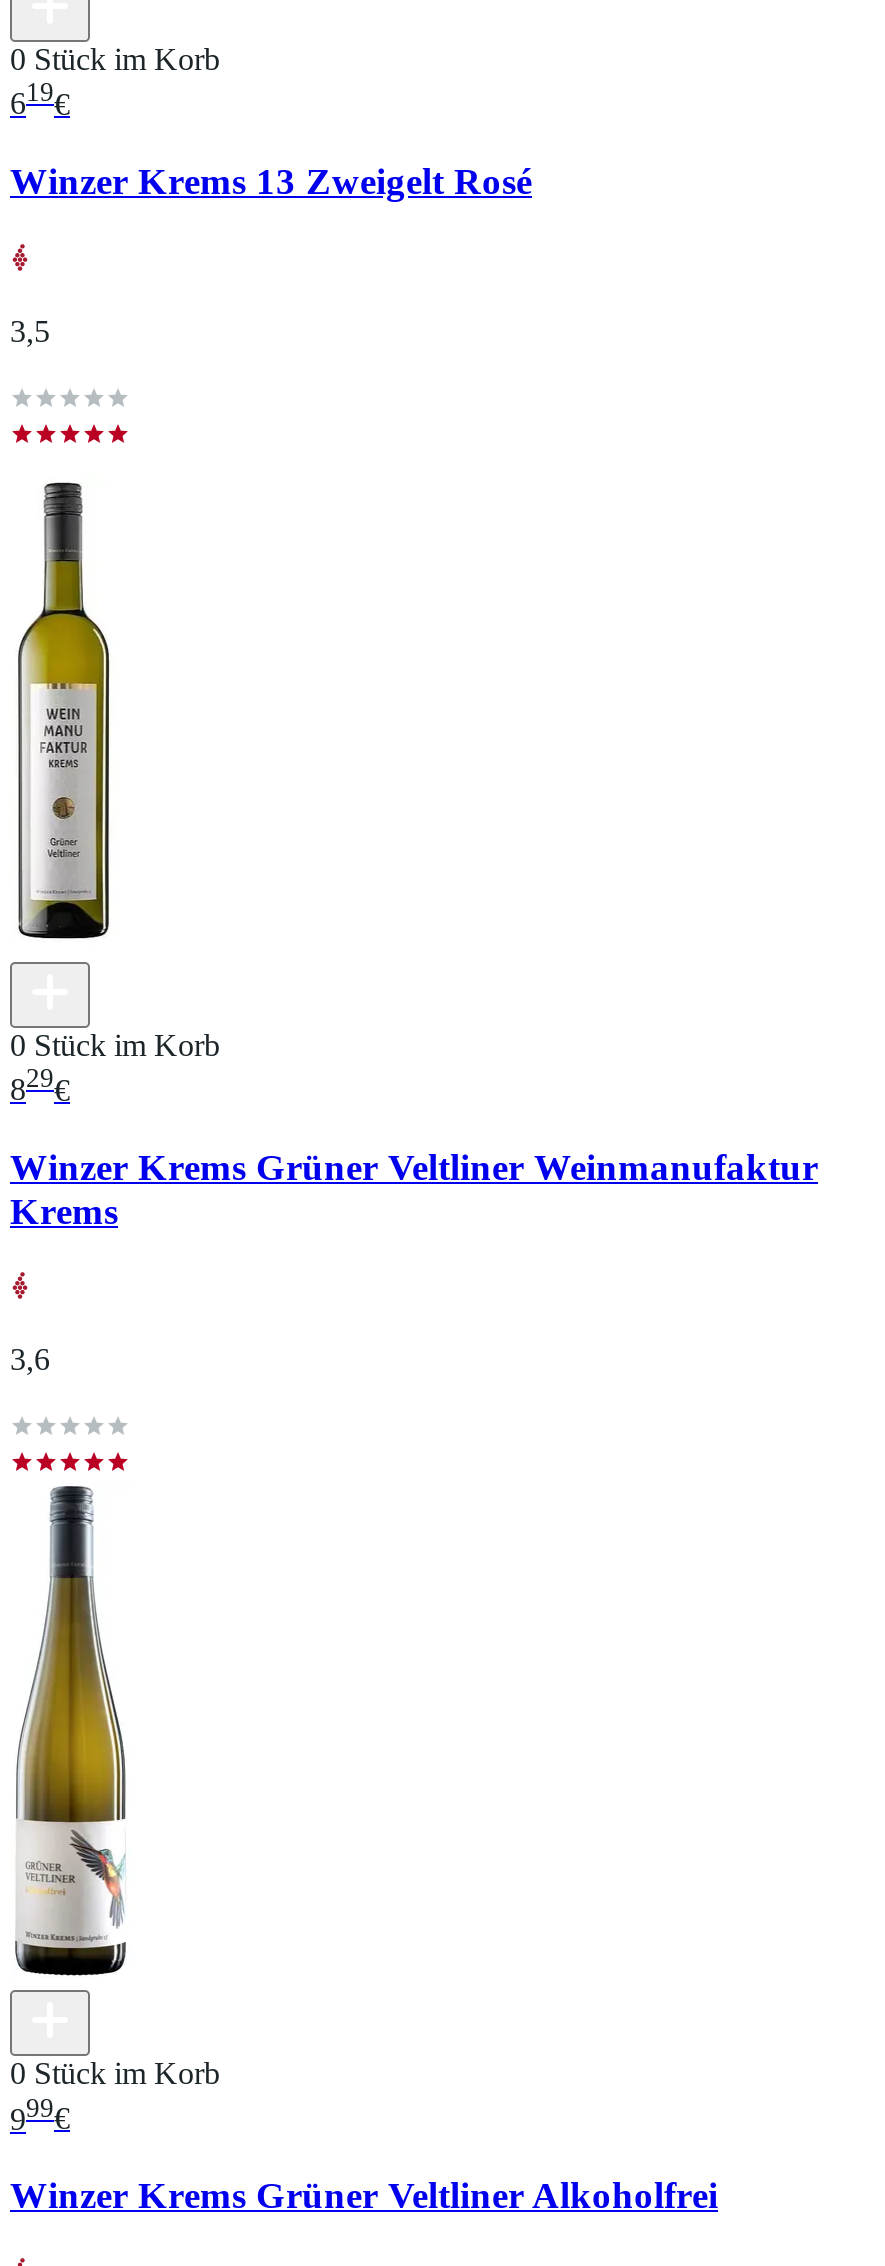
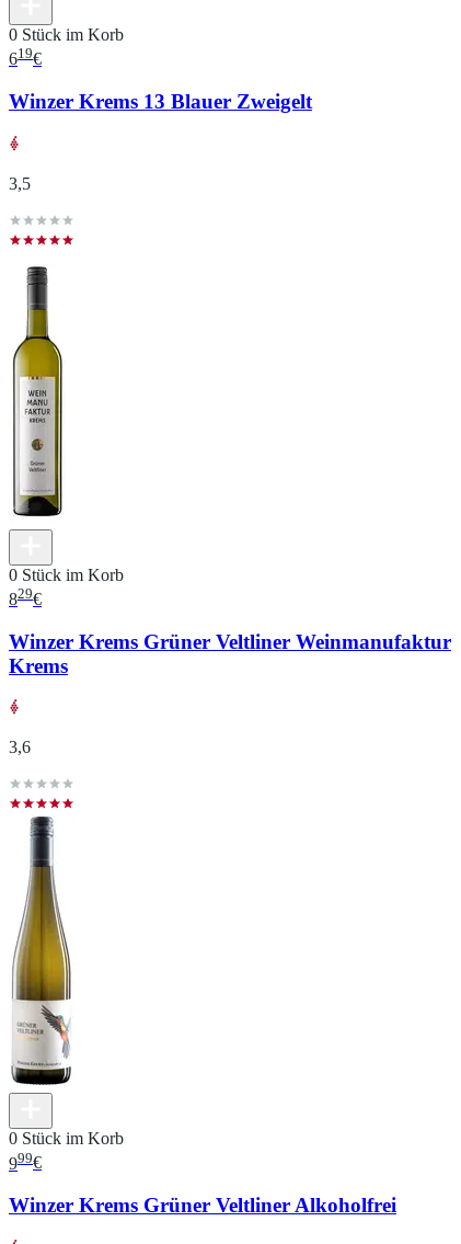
[10,160,532,202] Winzer Krems 13 Zweigelt Rosé -> [9,90,312,113] Winzer Krems 13 Blauer Zweigelt

